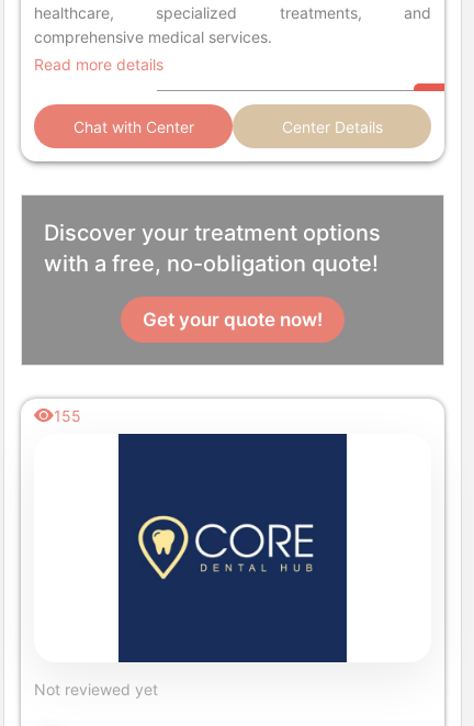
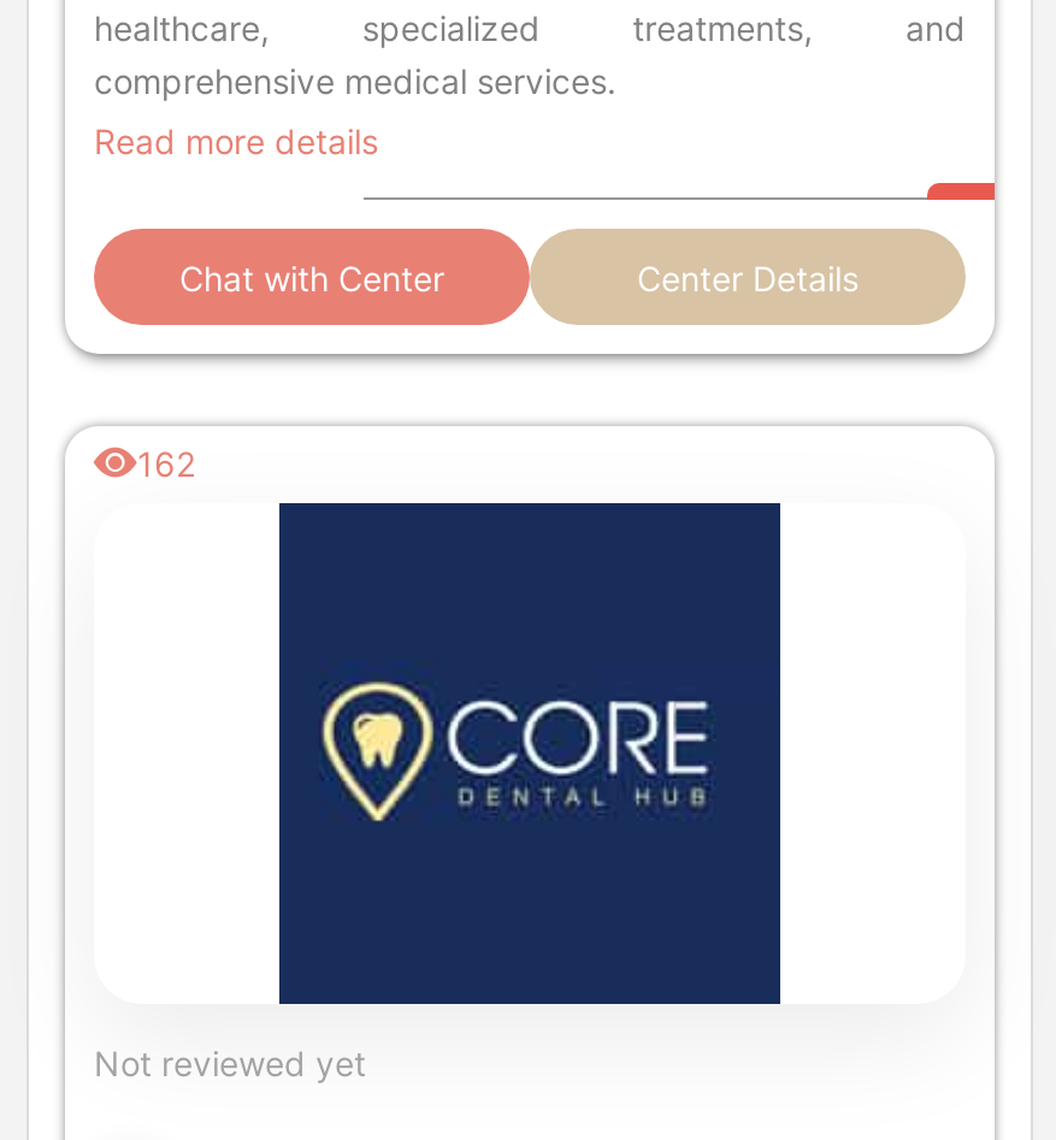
[22,194,443,369] [image] | Discover your treatment options | with a free, no-obligation quote! | Get your quote now! -> none
[54,406,81,425] 155 -> [137,443,195,484] 162

